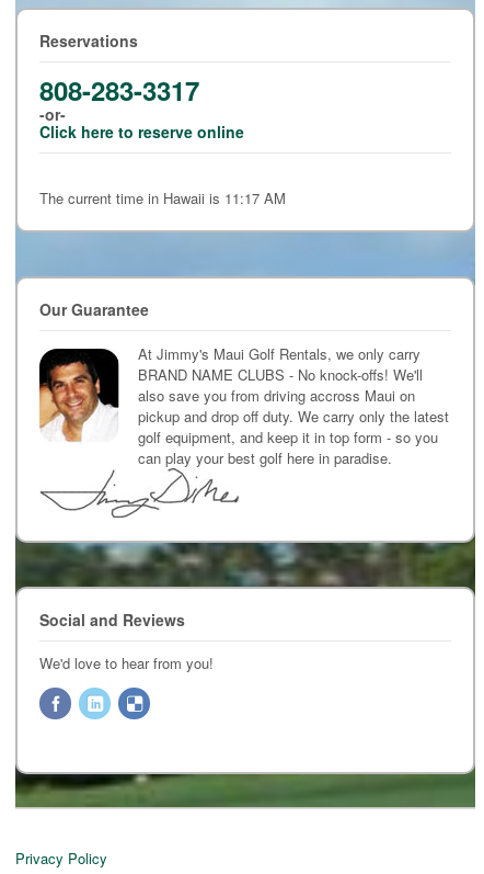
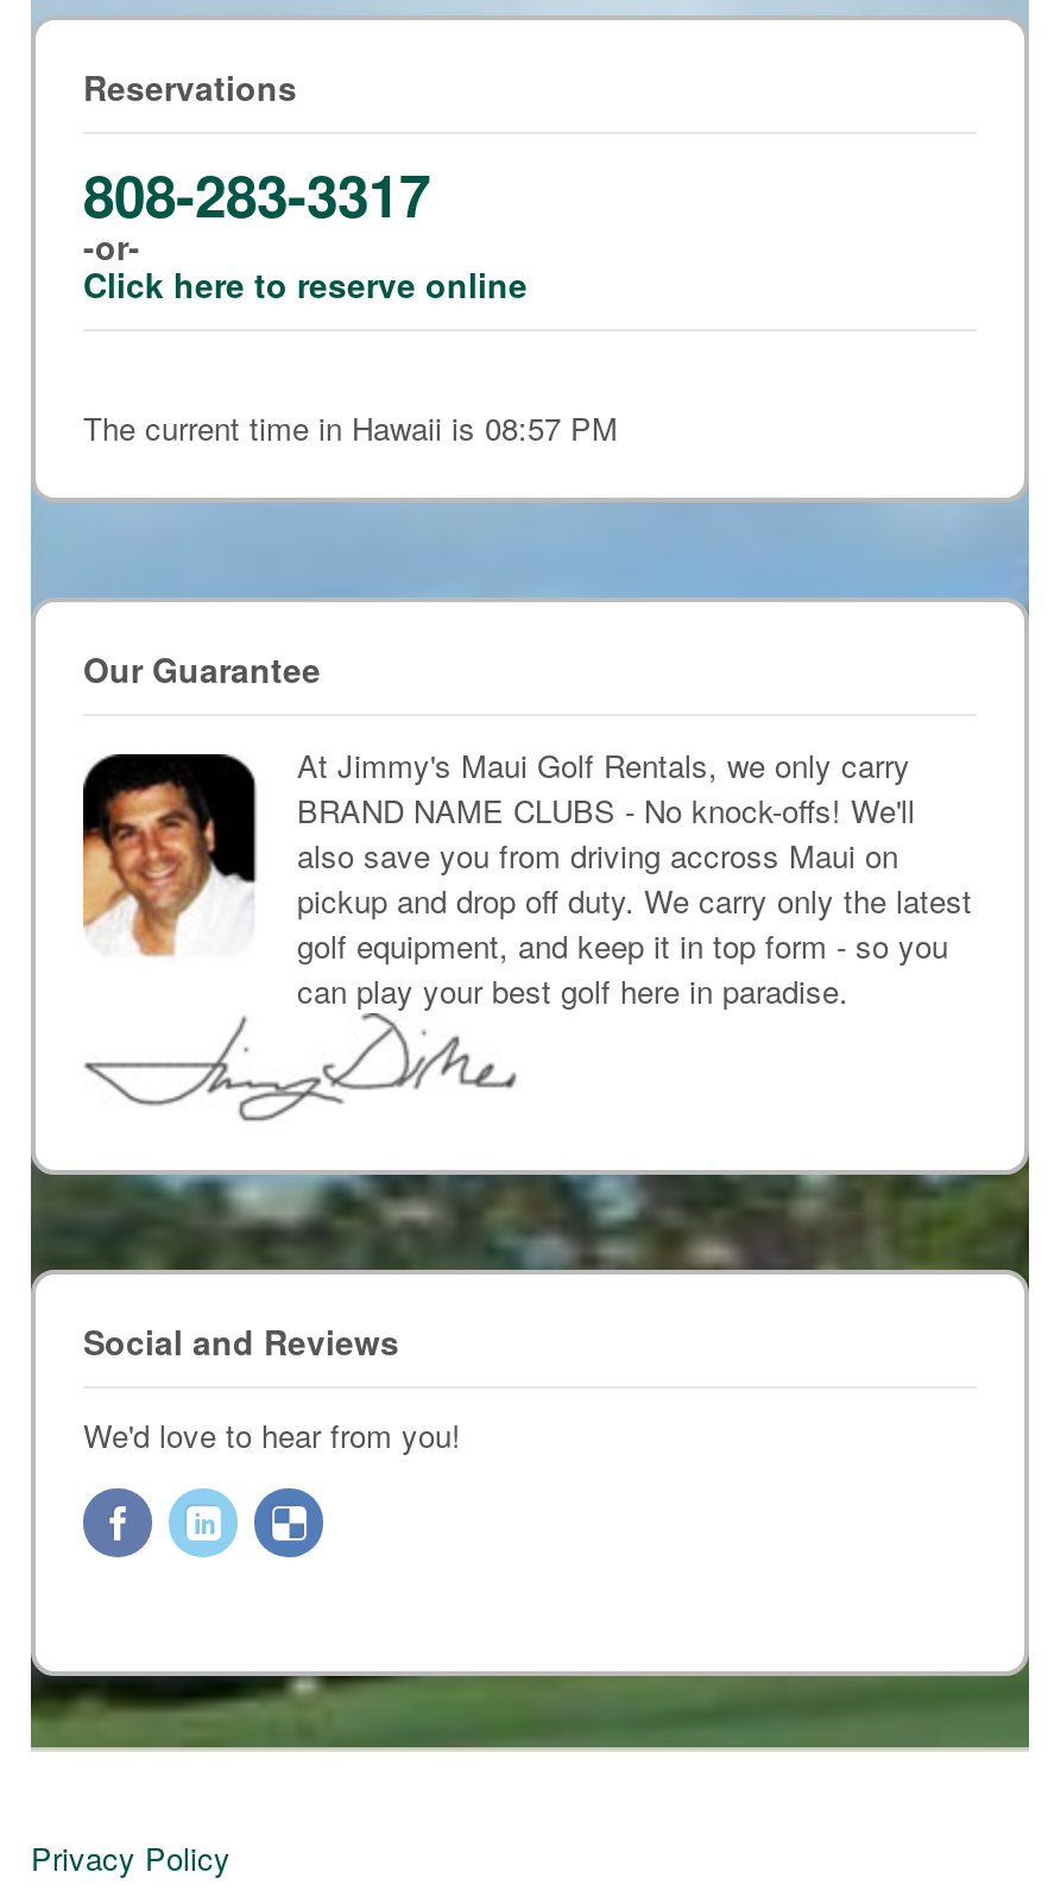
[39,187,286,208] The current time in Hawaii is 11:17 AM -> [83,404,618,449] The current time in Hawaii is 08:57 PM

